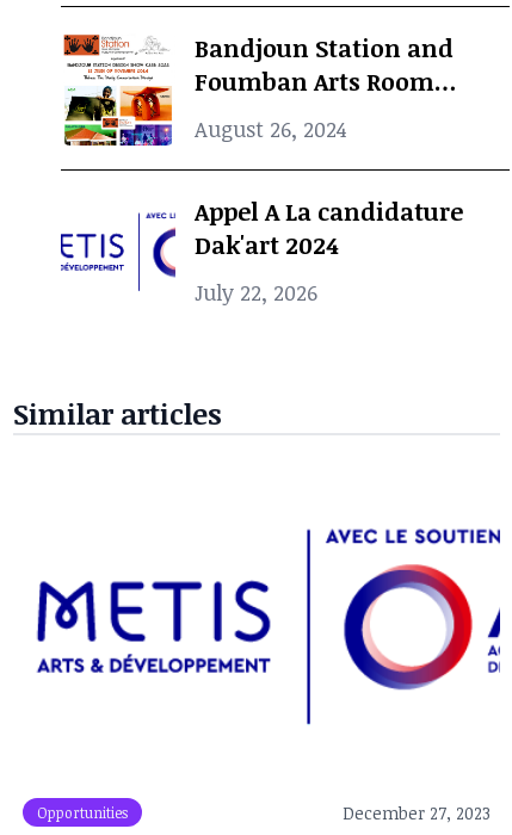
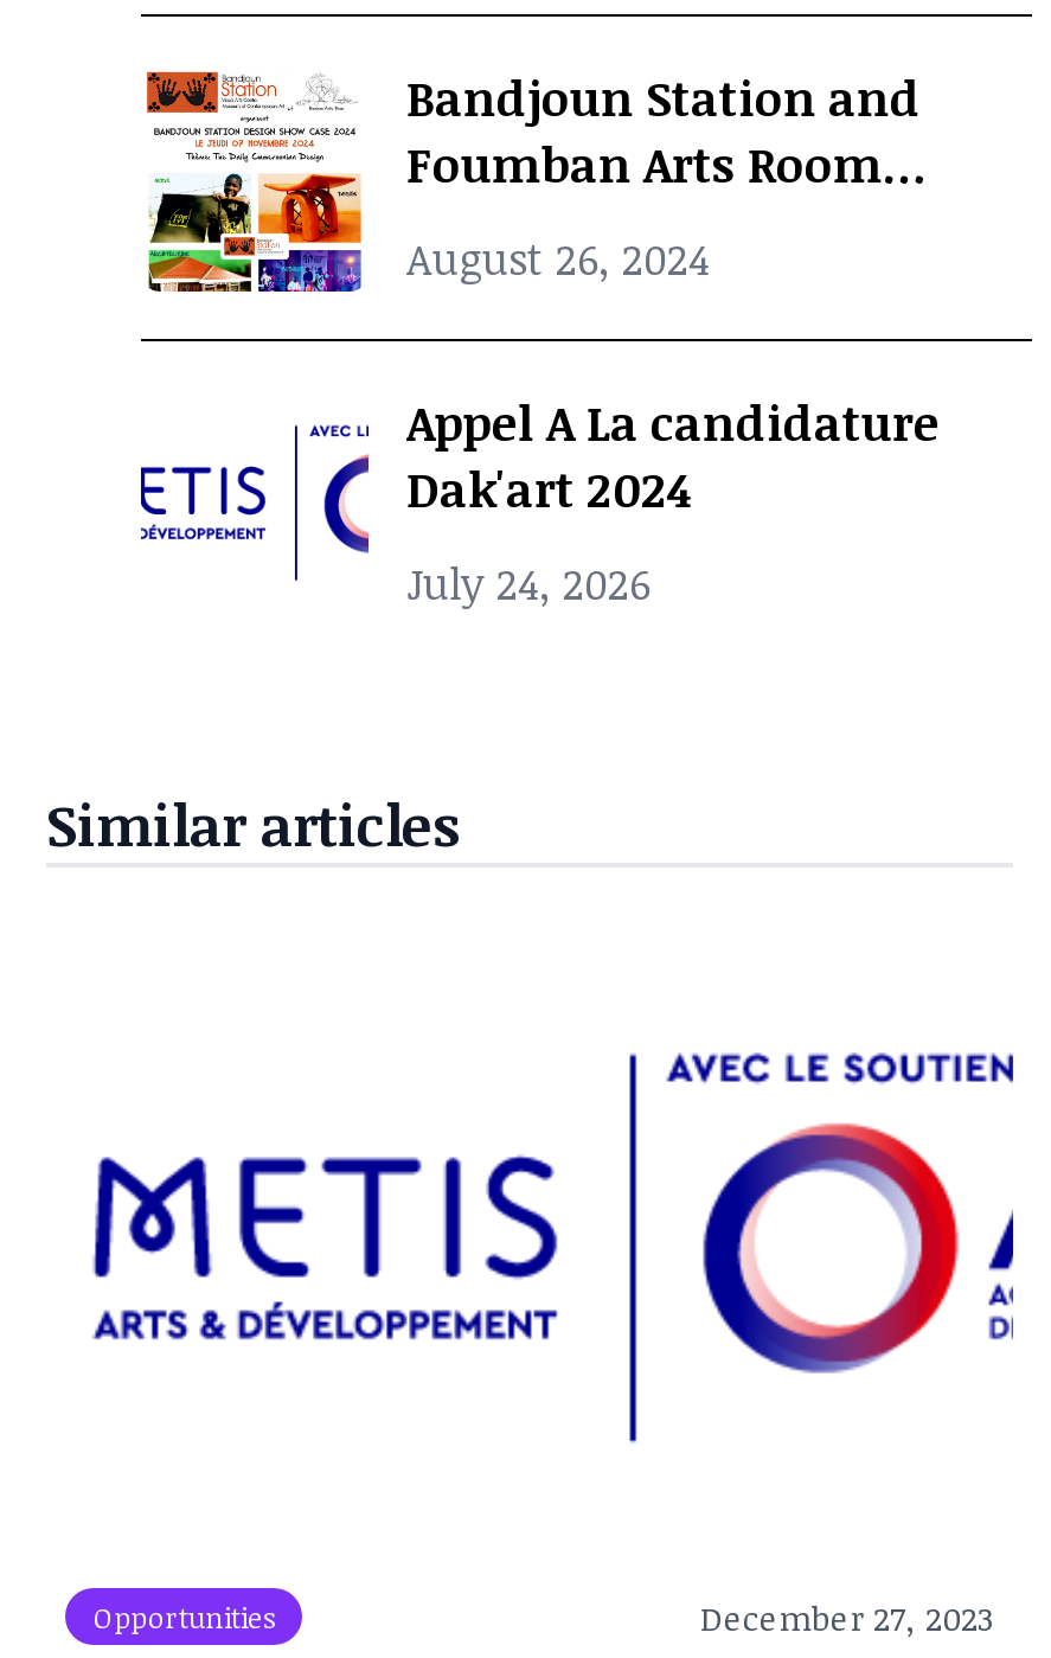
[195,278,317,307] July 22, 2026 -> [406,555,651,612] July 24, 2026

